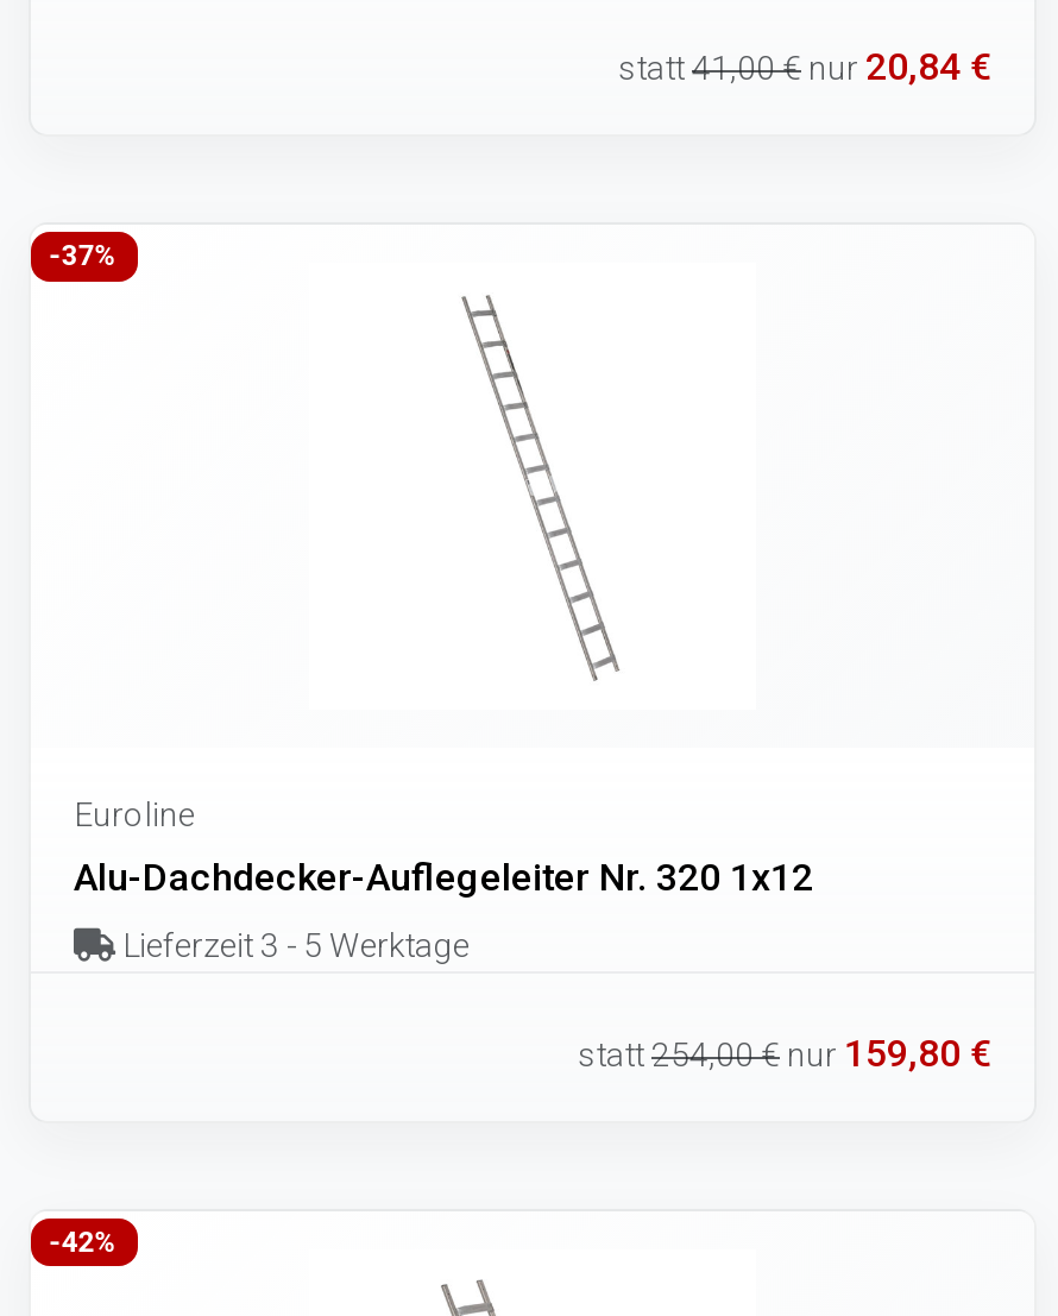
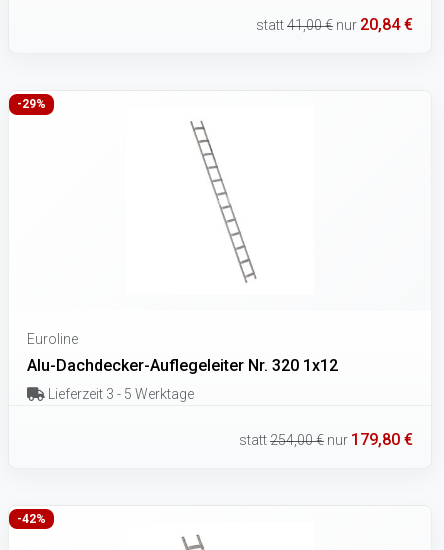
[49,240,118,273] -37% -> [17,97,46,111] -29%
[578,1031,991,1076] statt254,00 €nur 159,80 € -> [239,430,413,449] statt254,00 €nur 179,80 €

